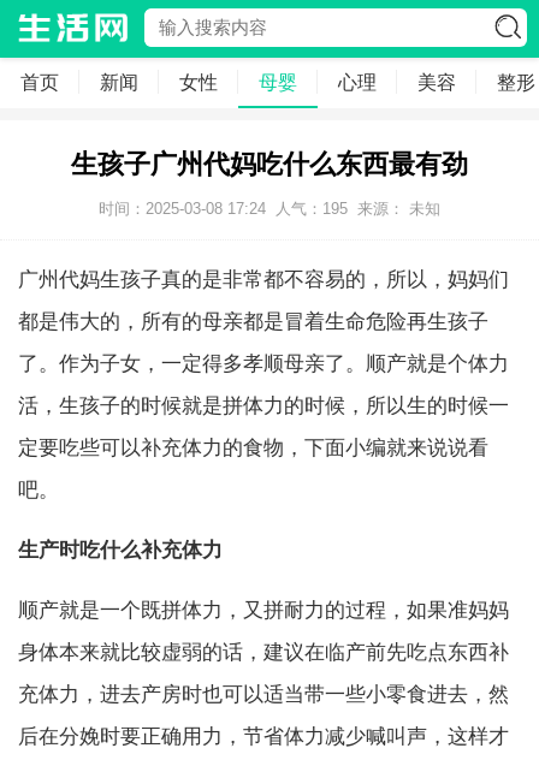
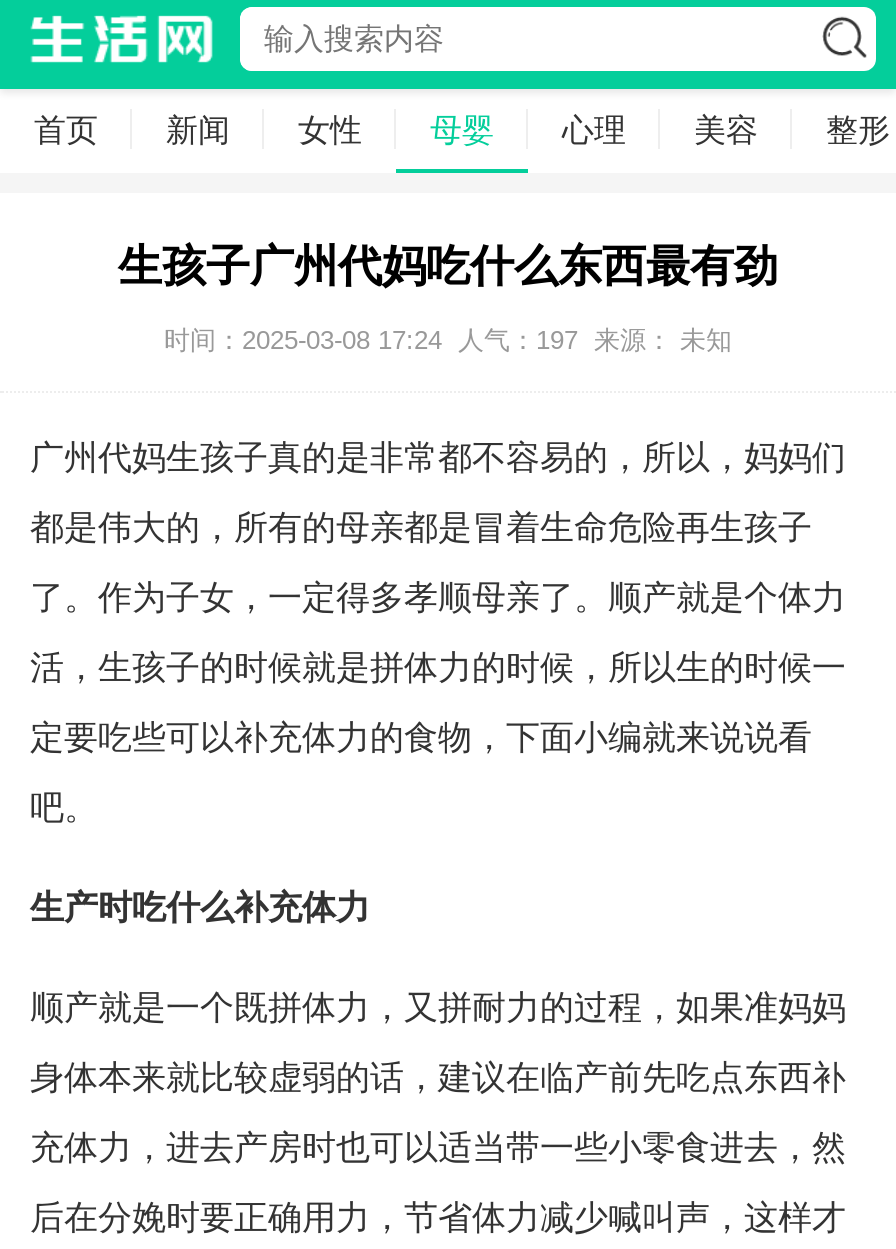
[99,200,440,218] 时间：2025-03-08 17:24 人气：195 来源： 未知 -> [164,325,732,355] 时间：2025-03-08 17:24 人气：197 来源： 未知

